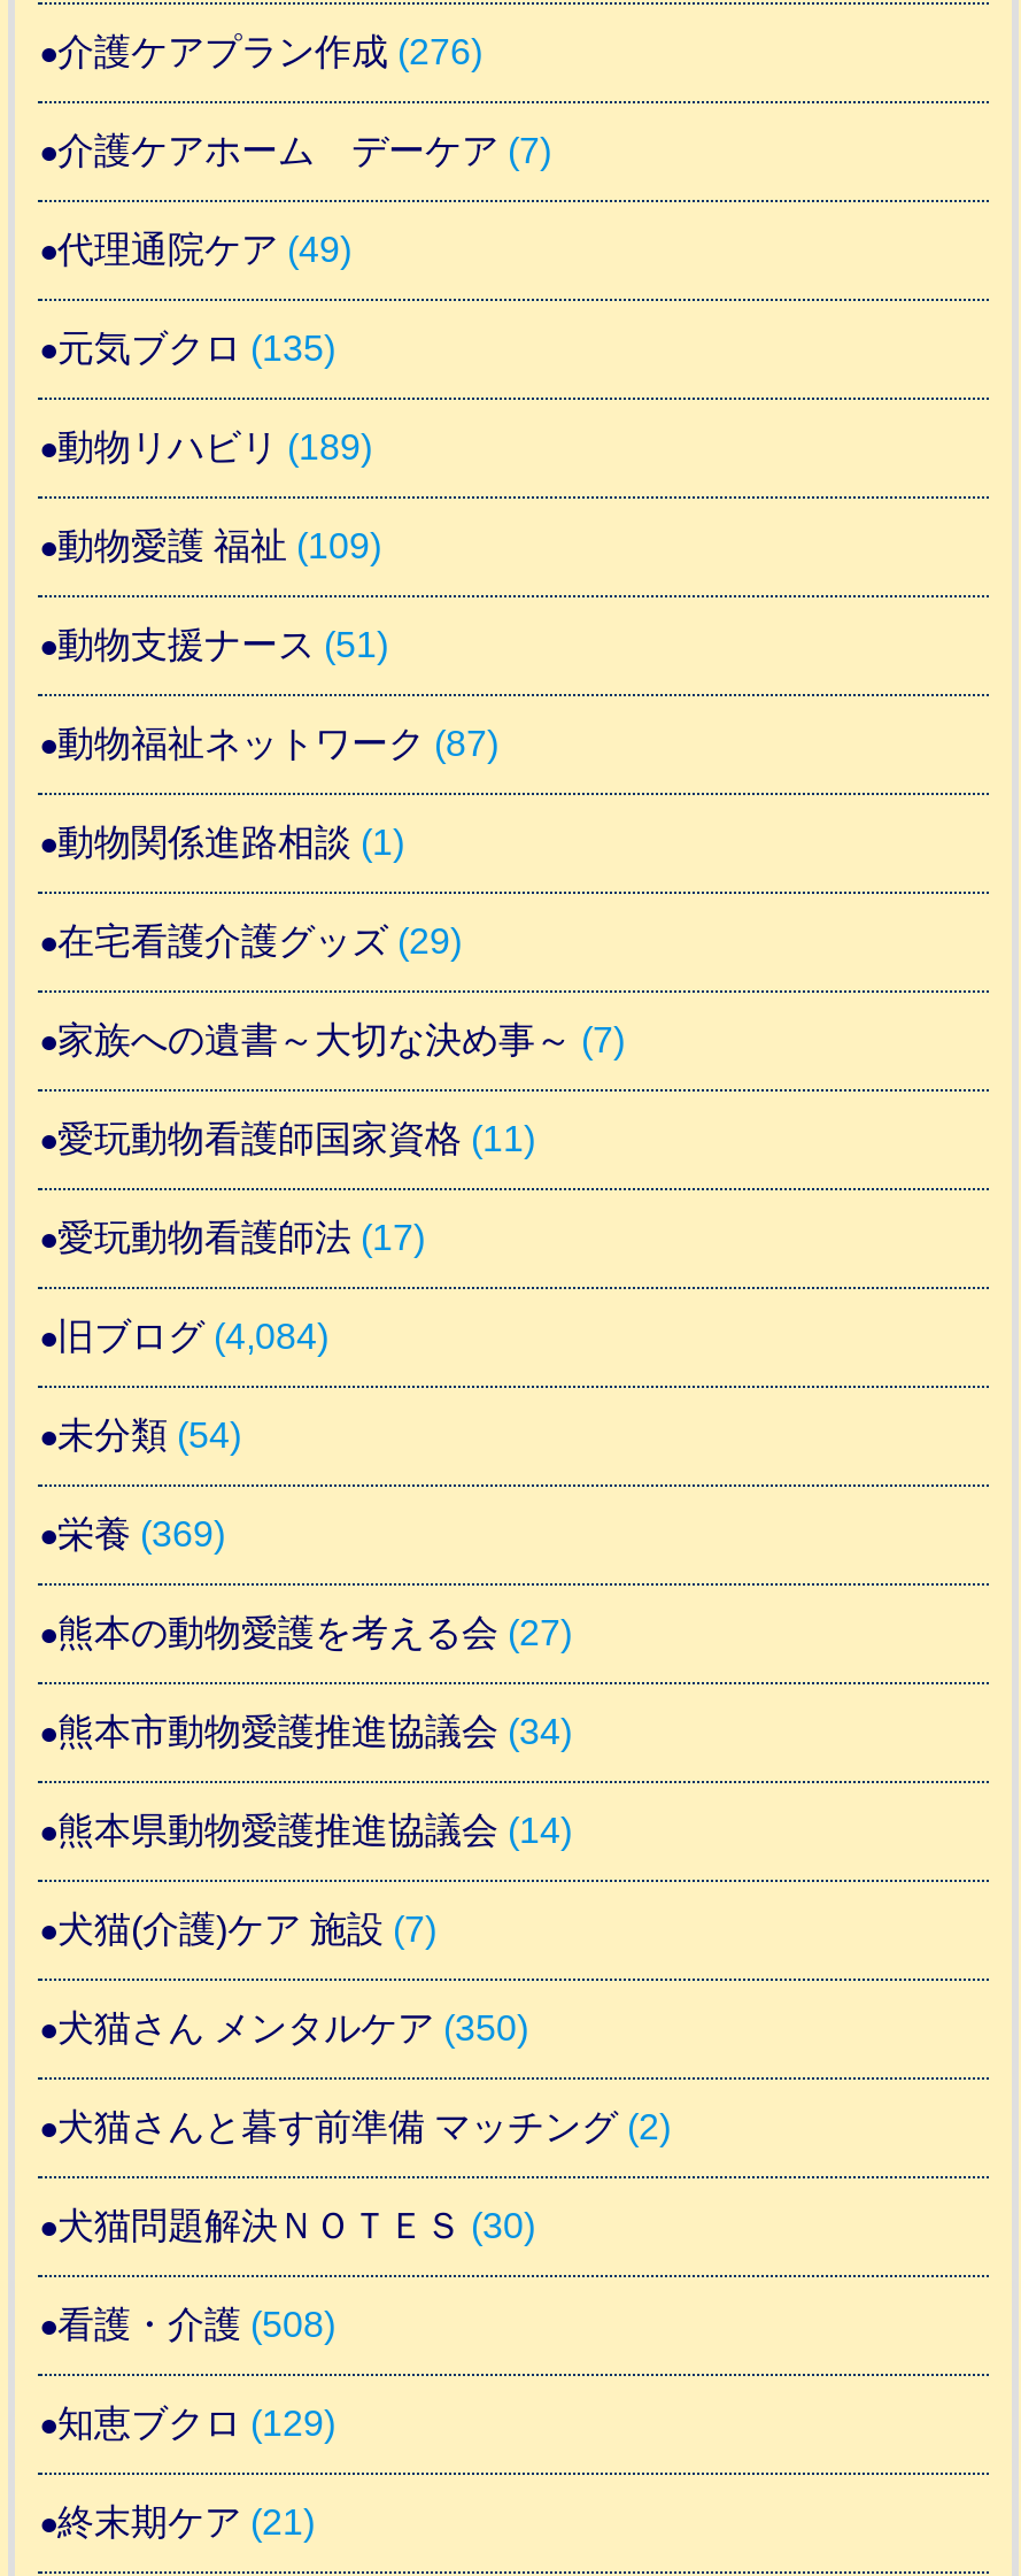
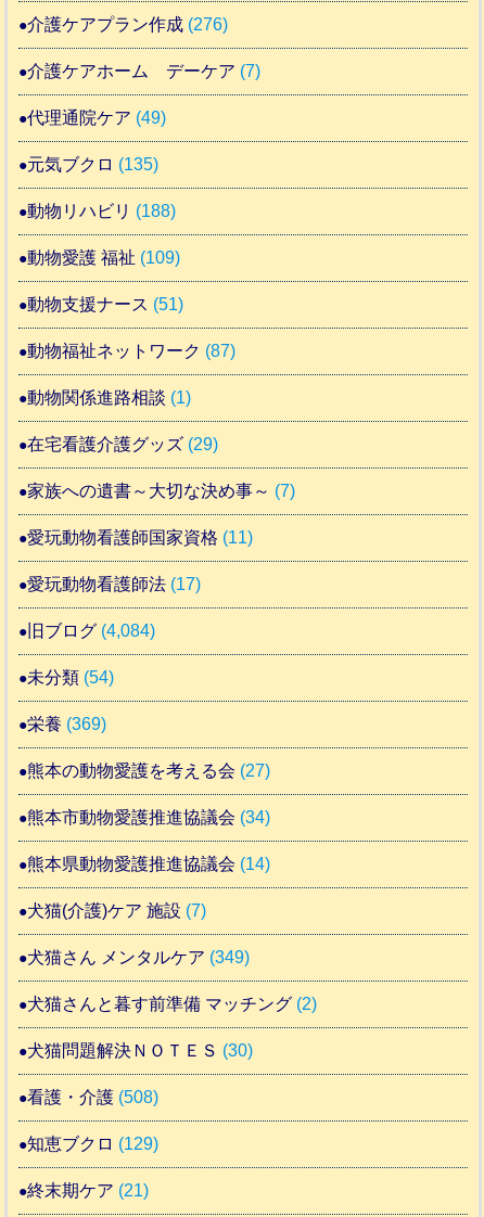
[57,426,372,466] 動物リハビリ(189) -> [28,201,176,220] 動物リハビリ(188)
[57,2007,528,2047] 犬猫さん メンタルケア(350) -> [28,948,250,966] 犬猫さん メンタルケア(349)

